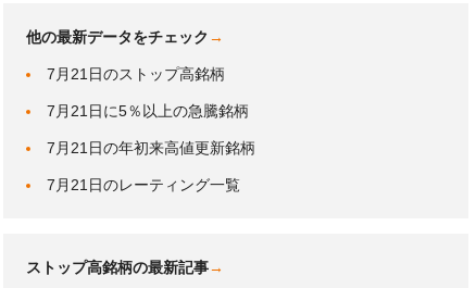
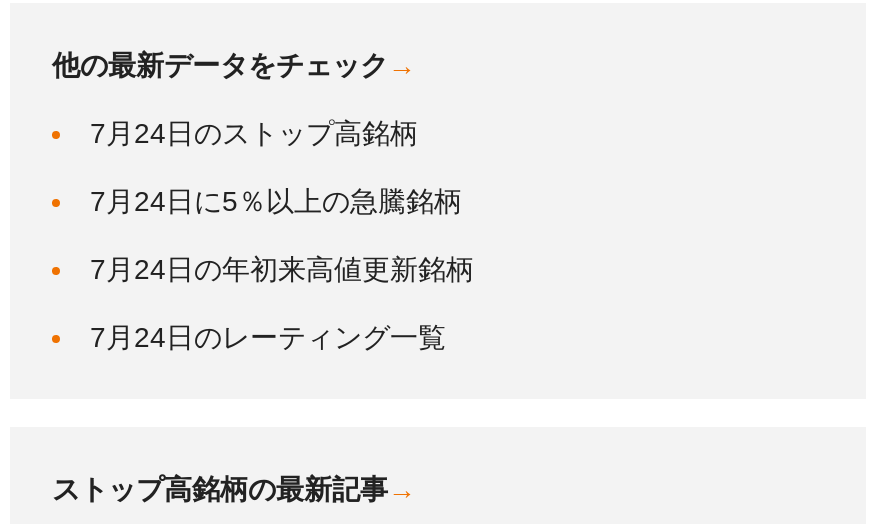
[47,65,225,83] 7月21日のストップ高銘柄 -> [90,117,418,149] 7月24日のストップ高銘柄
[47,102,249,120] 7月21日に5％以上の急騰銘柄 -> [90,185,462,217] 7月24日に5％以上の急騰銘柄
[47,139,255,157] 7月21日の年初来高値更新銘柄 -> [90,253,474,285] 7月24日の年初来高値更新銘柄
[47,176,240,194] 7月21日のレーティング一覧 -> [90,321,446,353] 7月24日のレーティング一覧

